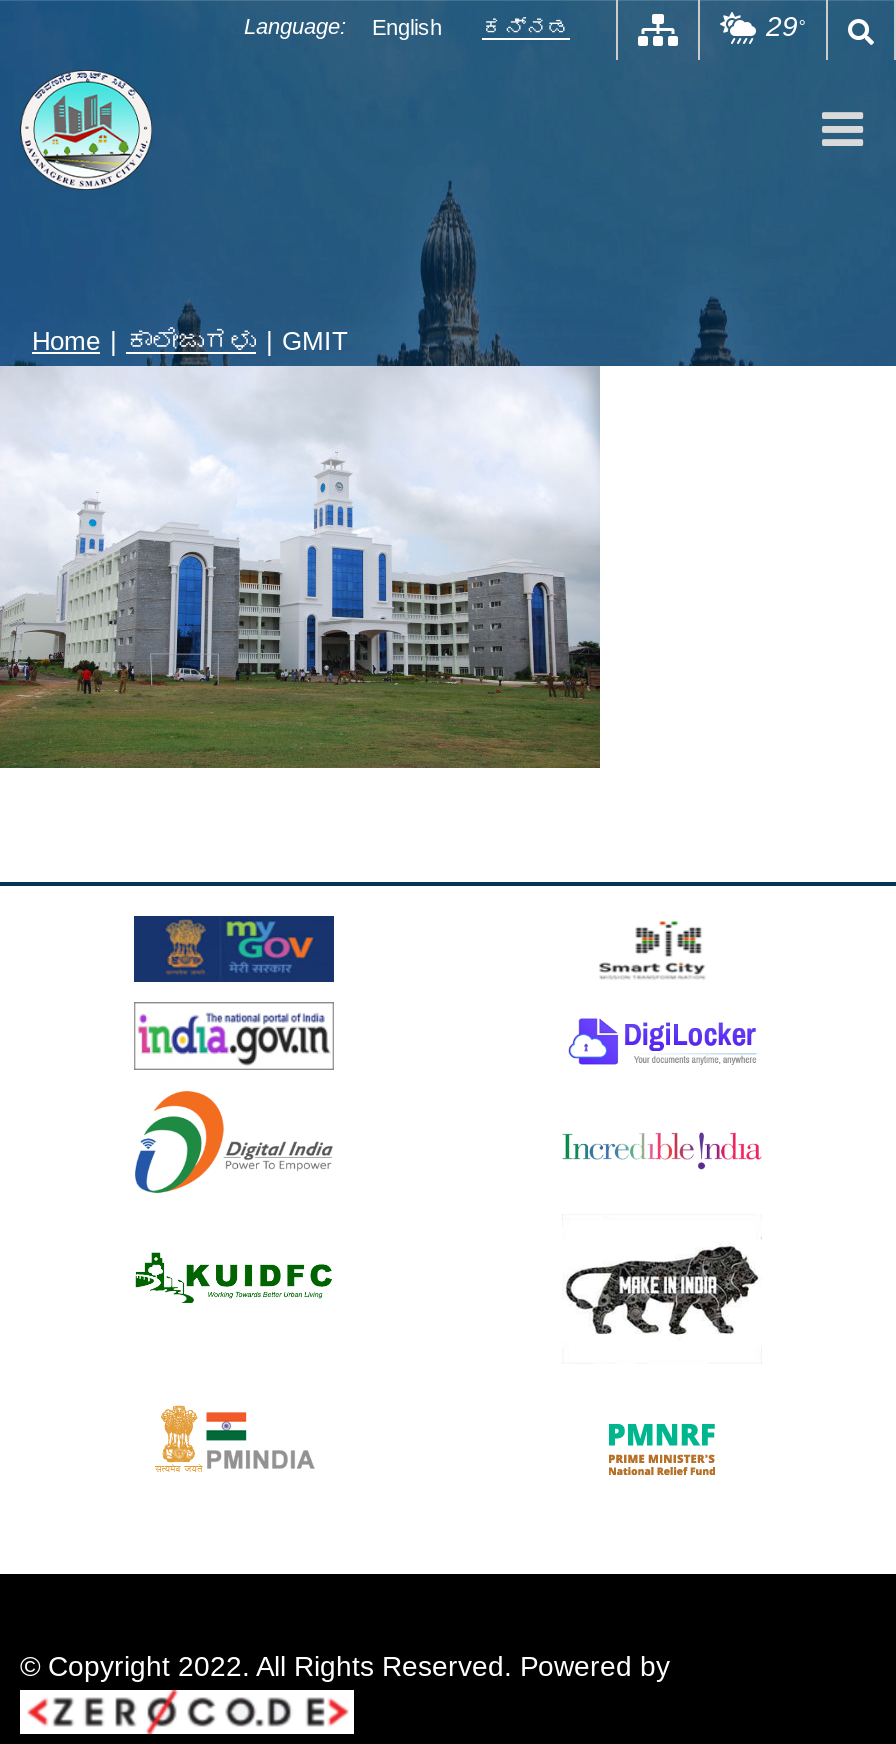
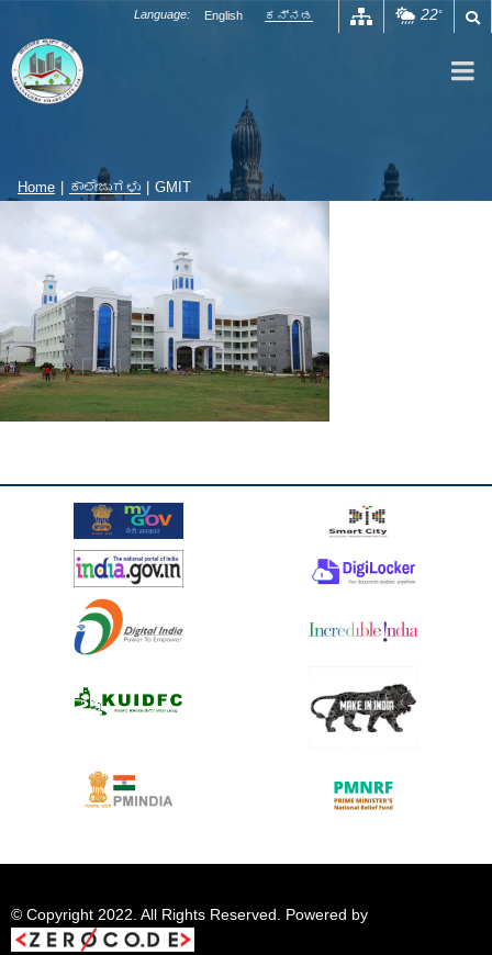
[766,10,806,42] 29° -> [421,5,443,23] 22°

